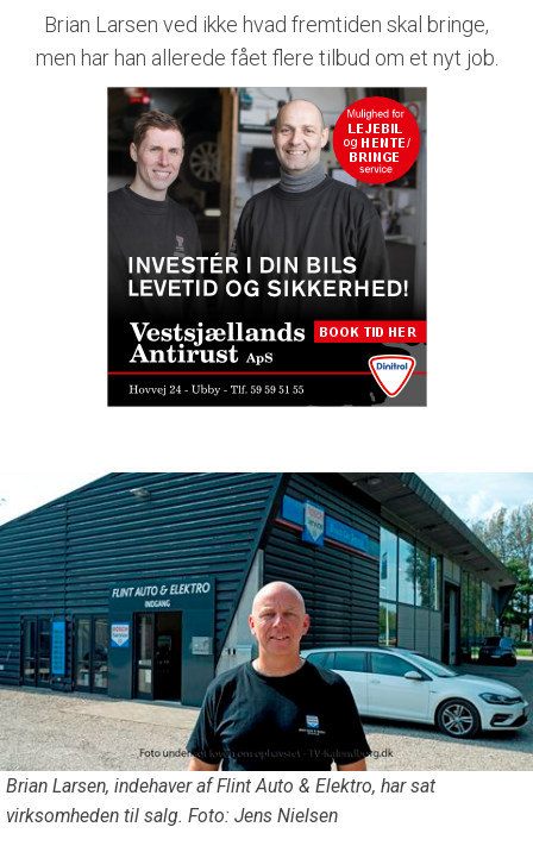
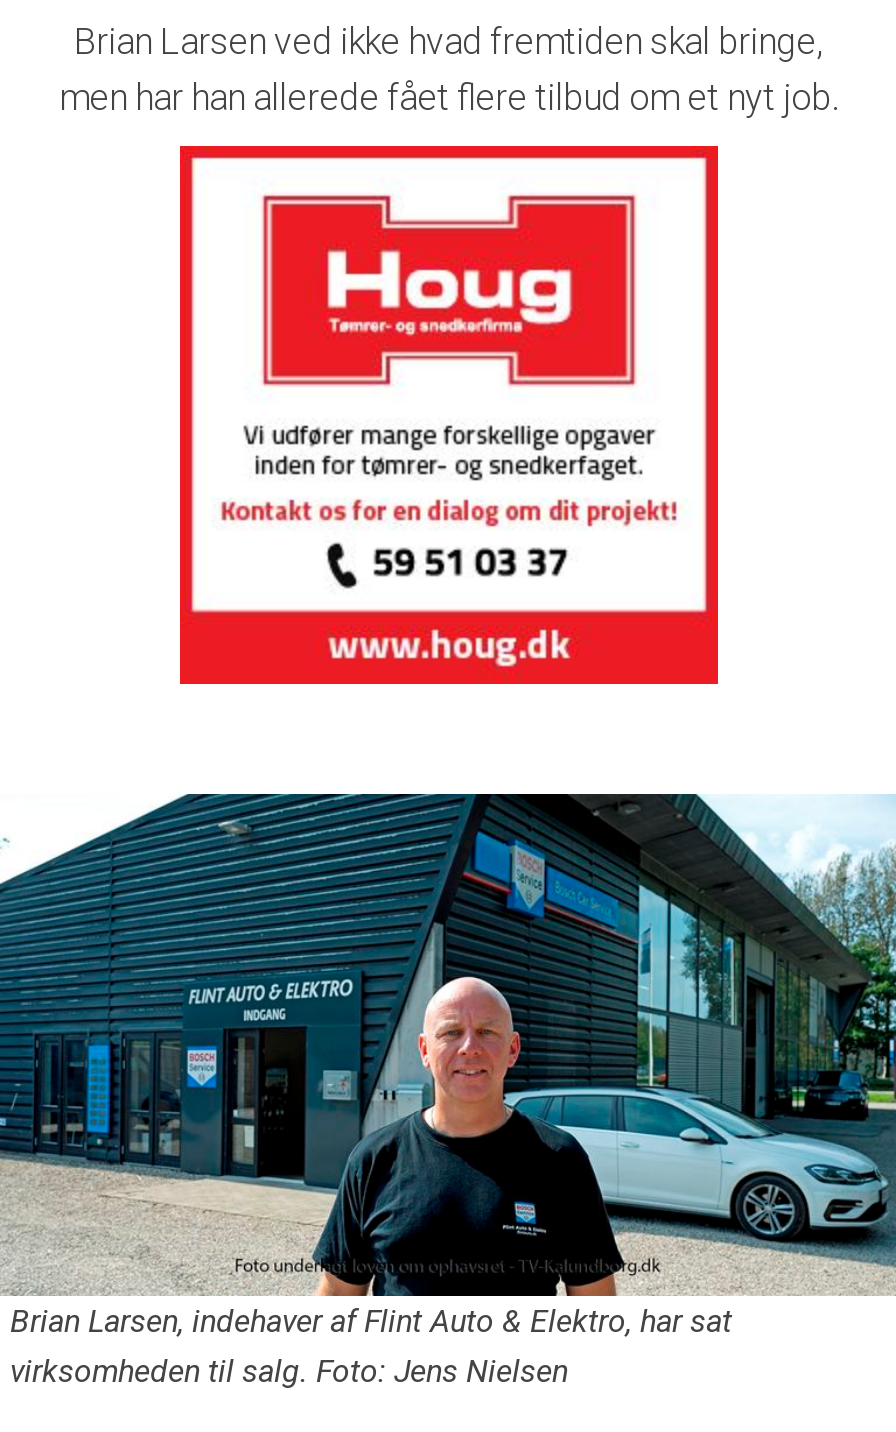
[106,86,428,408] [image] -> [178,144,720,686] [image]

